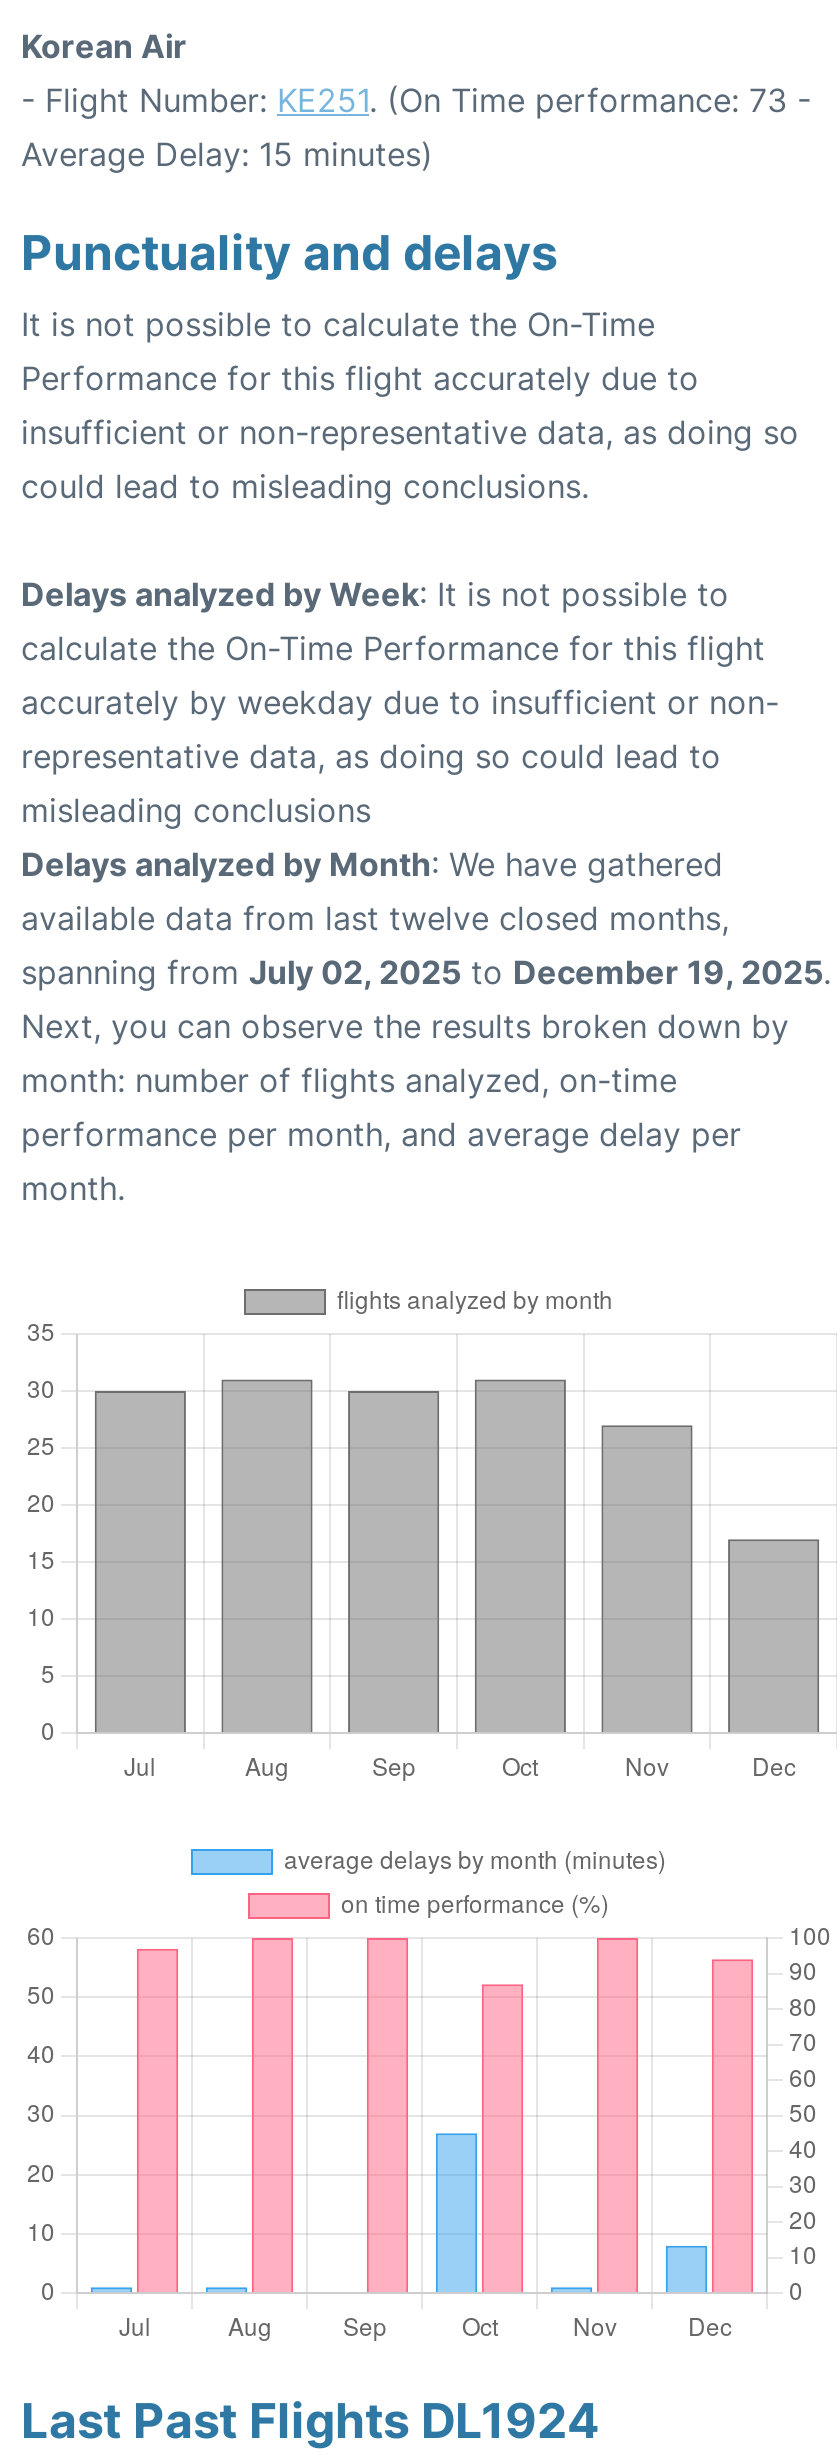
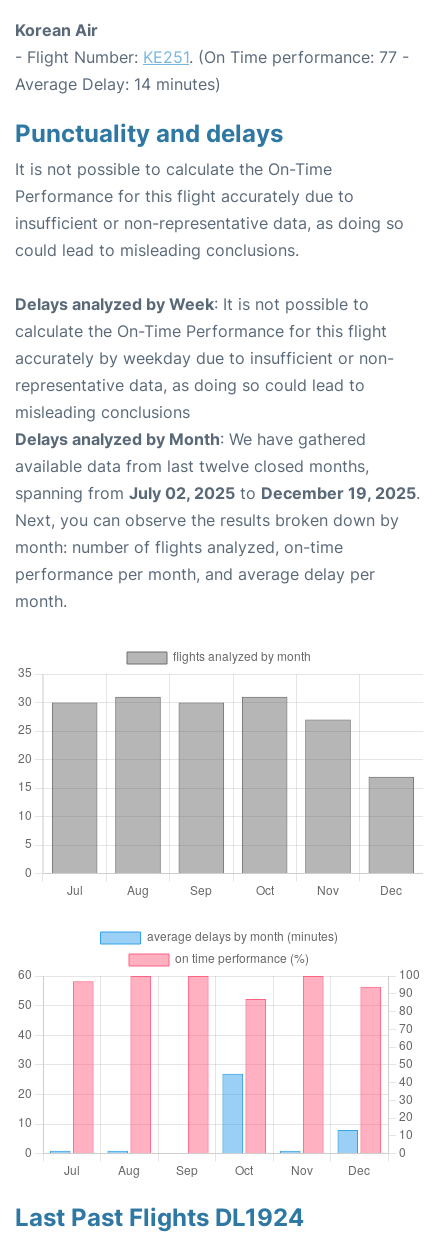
[21,80,811,120] - Flight Number: KE251. (On Time performance: 73 - -> [15,47,409,67] - Flight Number: KE251. (On Time performance: 77 -
[21,134,433,174] Average Delay: 15 minutes) -> [15,74,221,94] Average Delay: 14 minutes)

